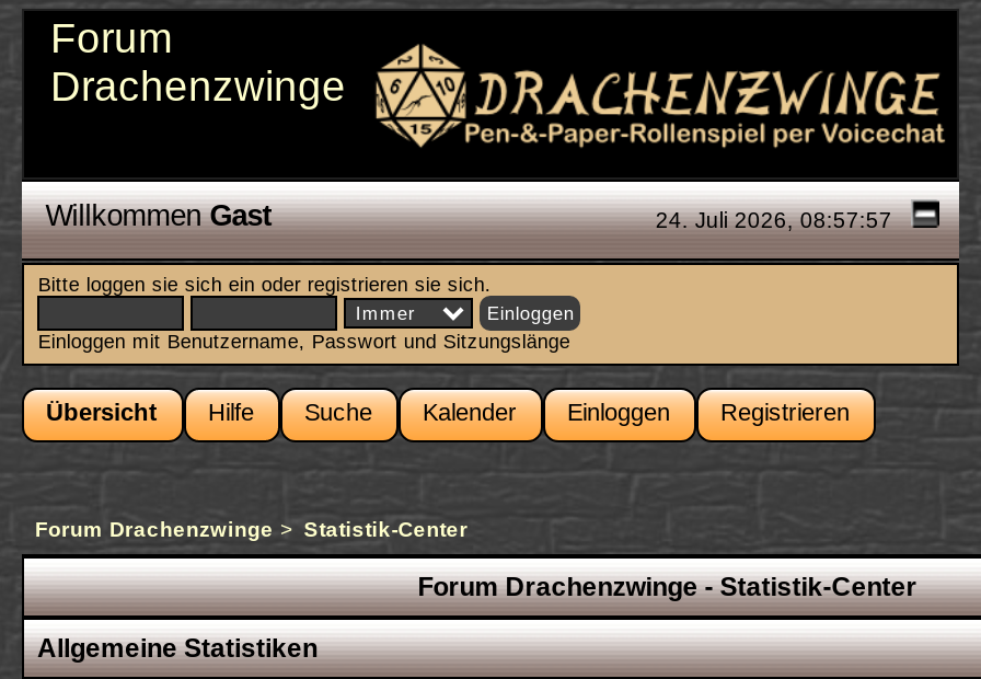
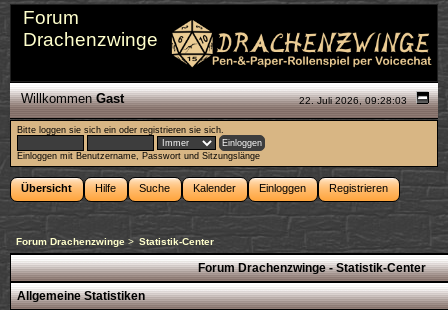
[656,208,899,232] 24. Juli 2026, 08:57:57 -> [299,95,410,106] 22. Juli 2026, 09:28:03

